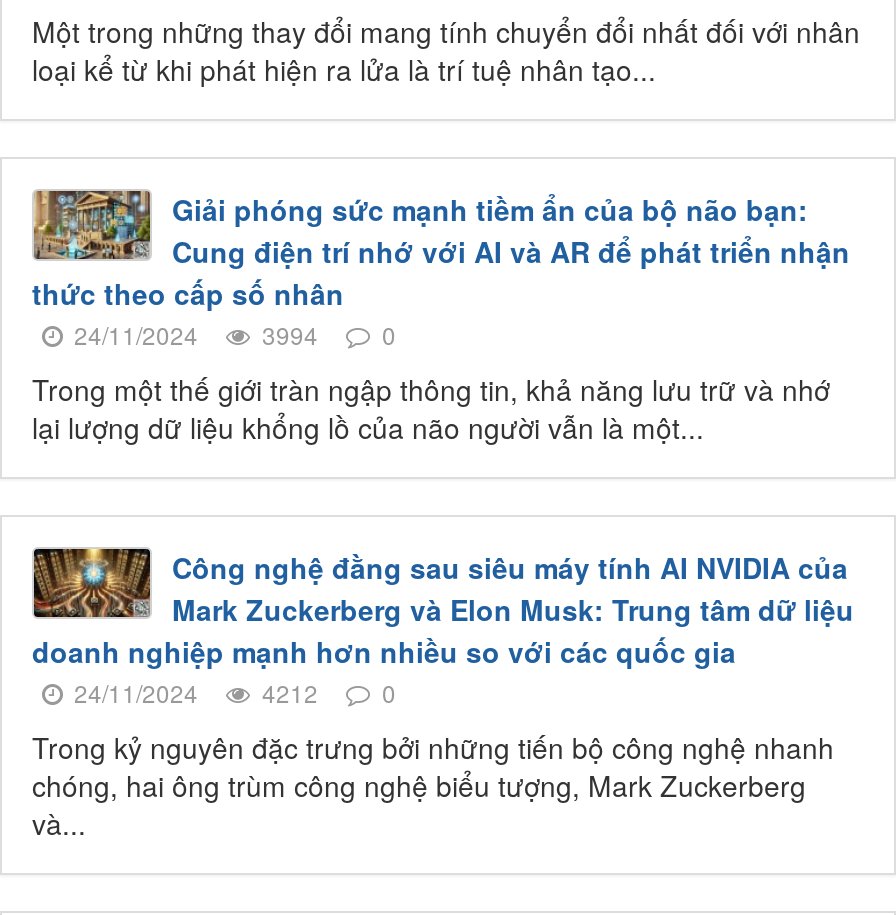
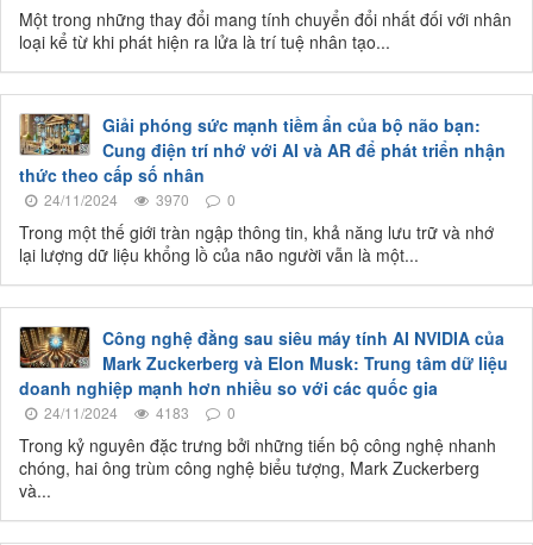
[68,317,396,351] 24/11/2024 3994 0 -> [40,189,236,209] 24/11/2024 3970 0
[68,675,396,709] 24/11/2024 4212 0 -> [40,402,236,422] 24/11/2024 4183 0

